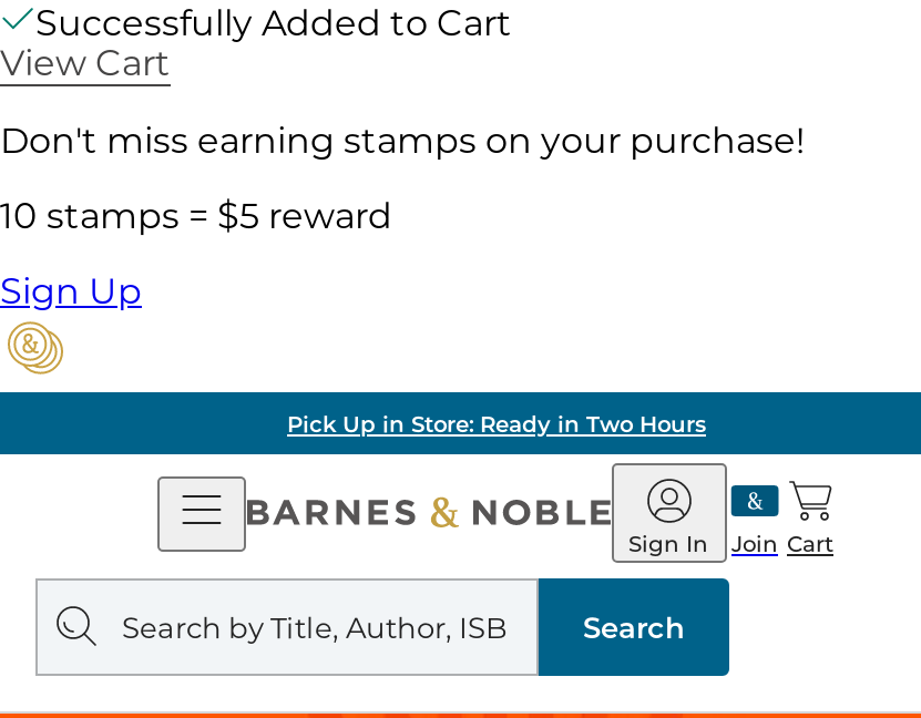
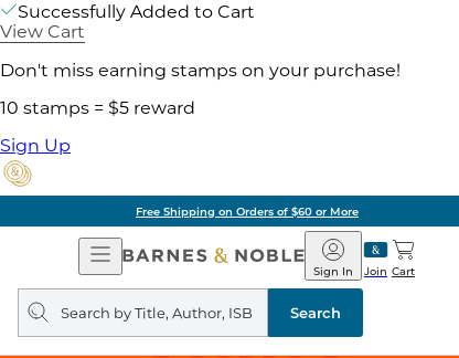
[287,409,706,438] Pick Up in Store: Ready in Two Hours -> [136,204,359,218] Free Shipping on Orders of $60 or More

